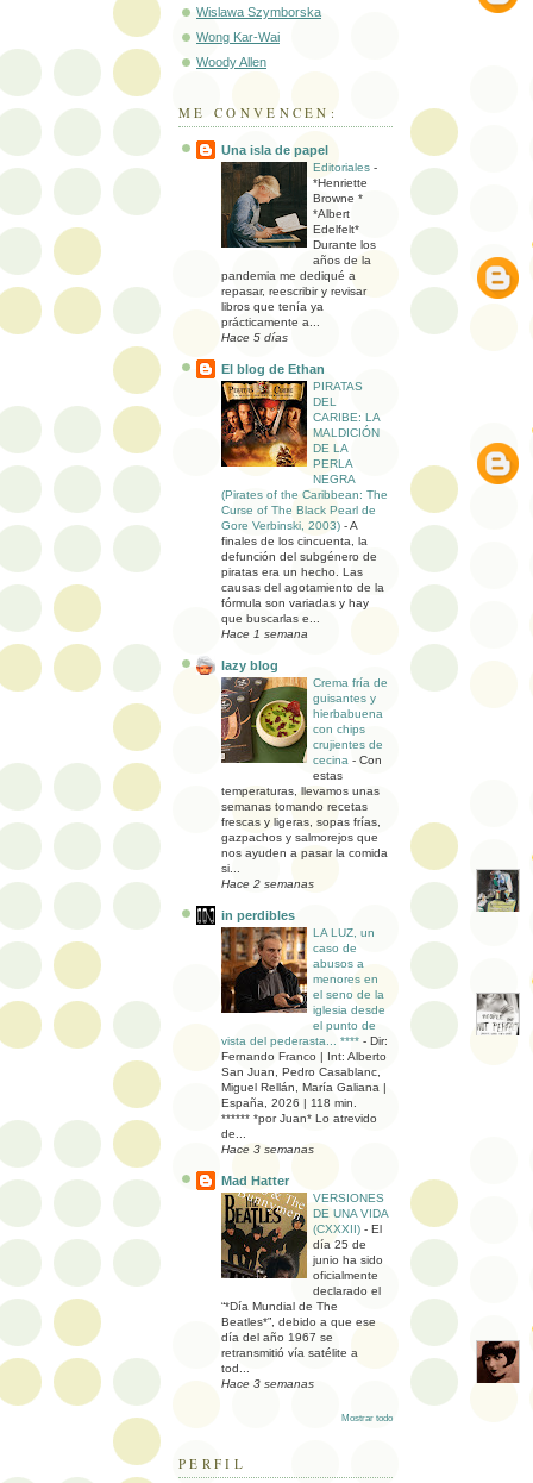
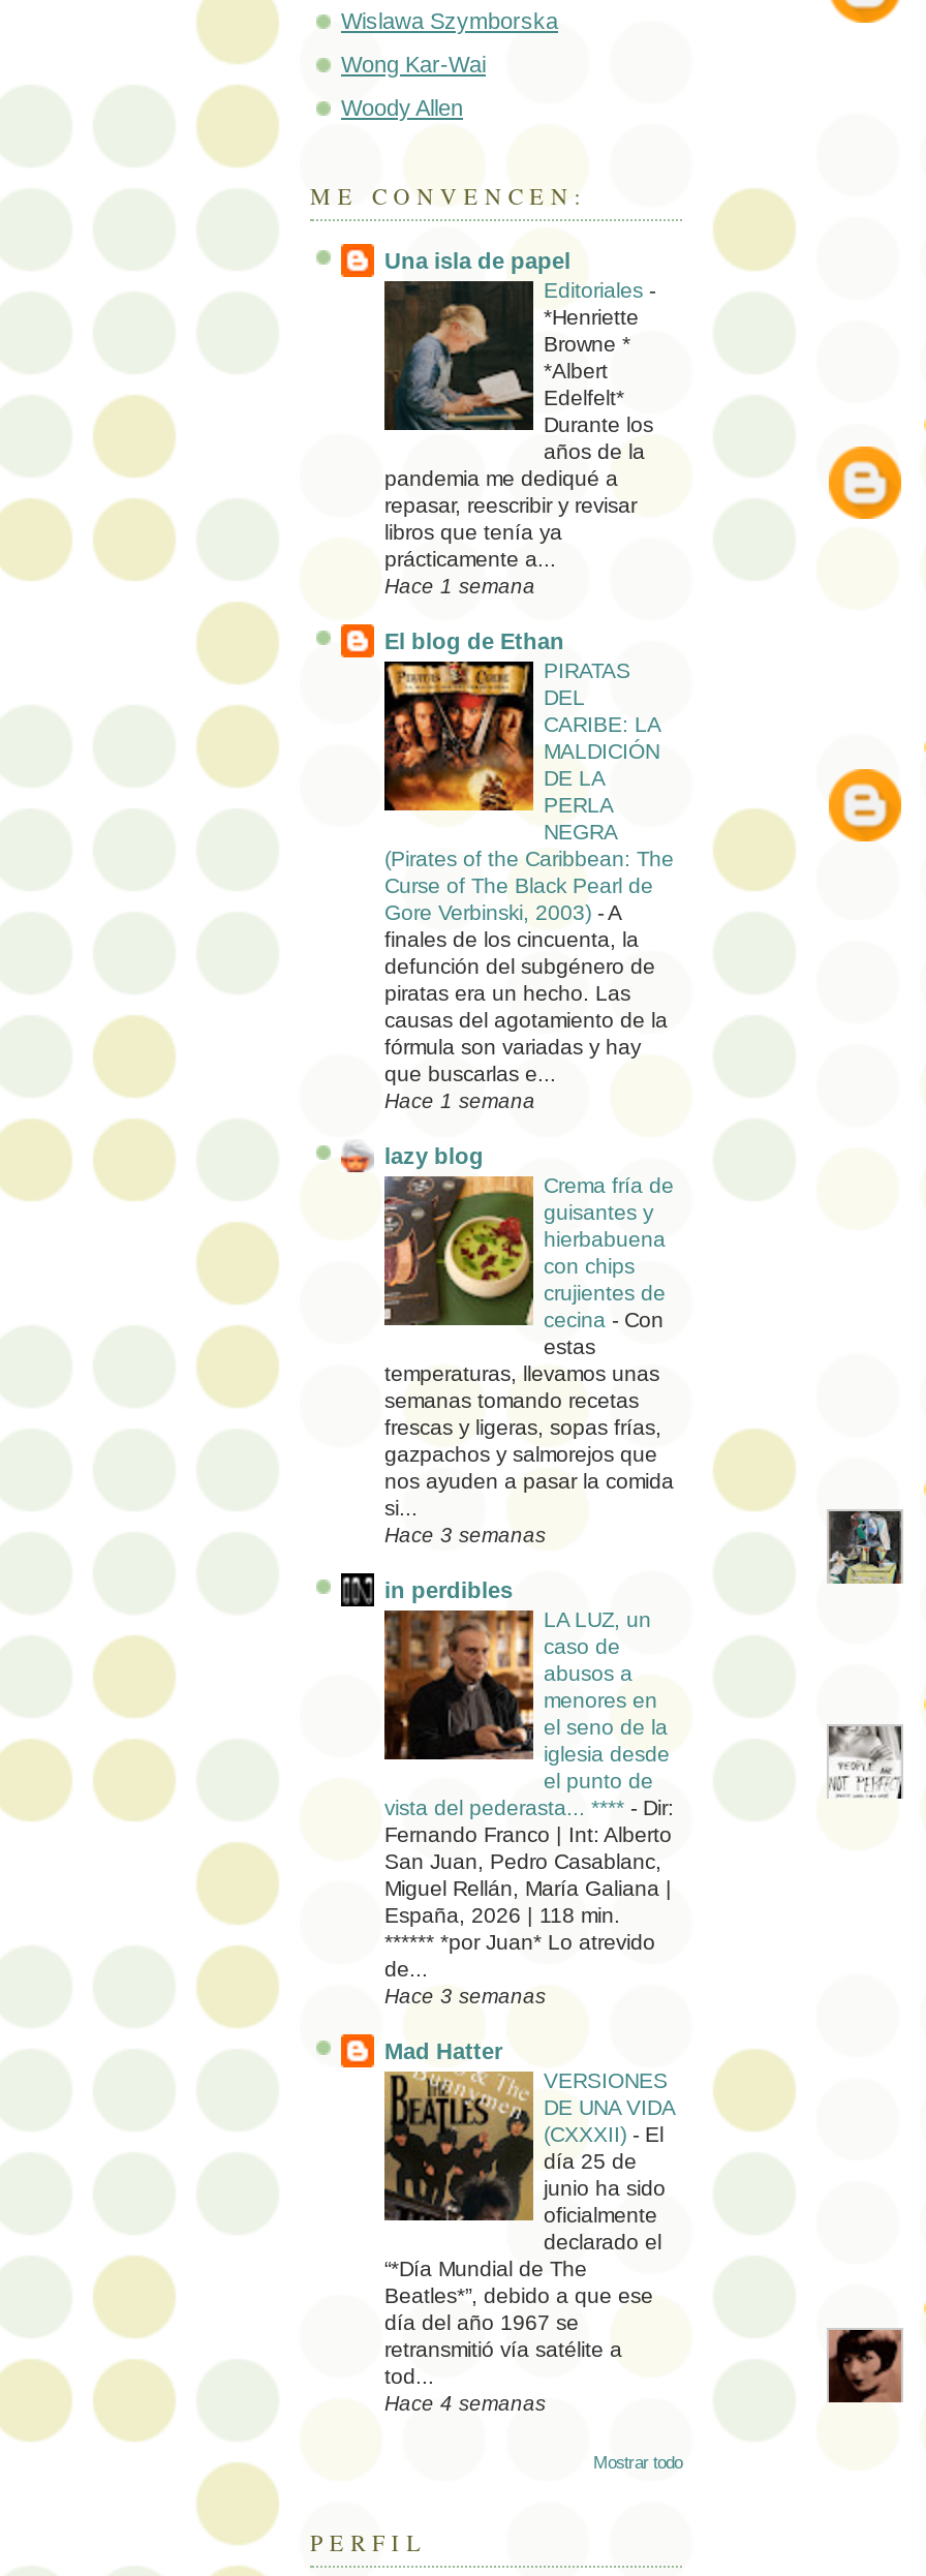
[221,330,288,343] Hace 5 días -> [384,574,535,596] Hace 1 semana
[221,877,314,890] Hace 2 semanas -> [384,1523,546,1545] Hace 3 semanas
[221,1376,314,1390] Hace 3 semanas -> [384,2391,546,2414] Hace 4 semanas

